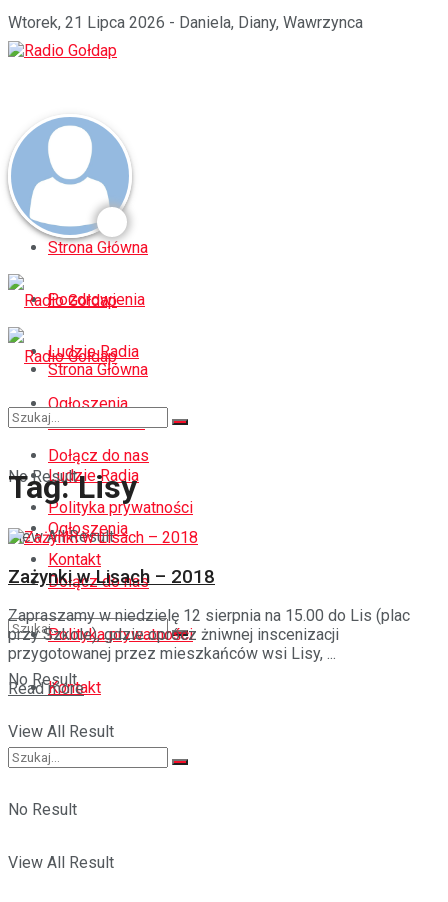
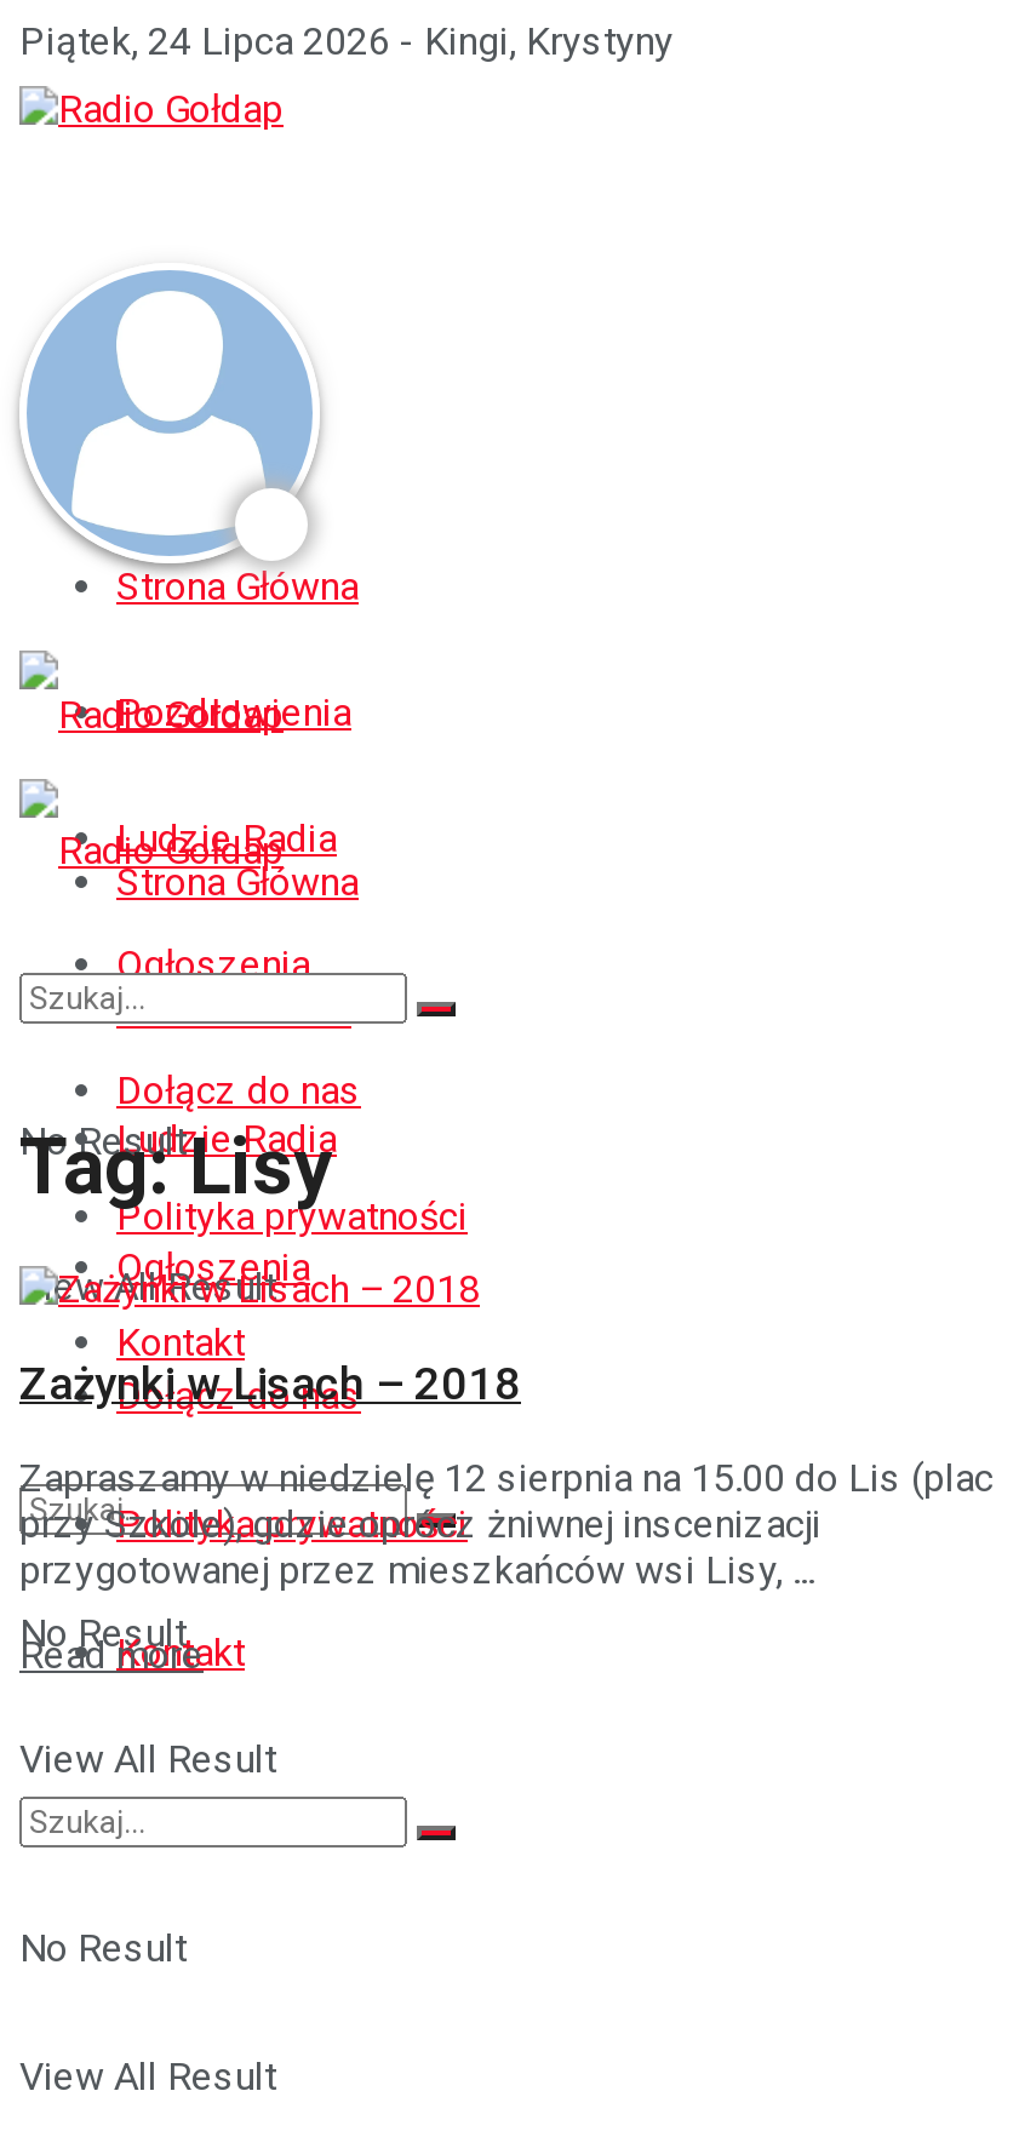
[8,13,363,32] Wtorek, 21 Lipca 2026 - Daniela, Diany, Wawrzynca -> [19,18,674,64] Piątek, 24 Lipca 2026 - Kingi, Krystyny

